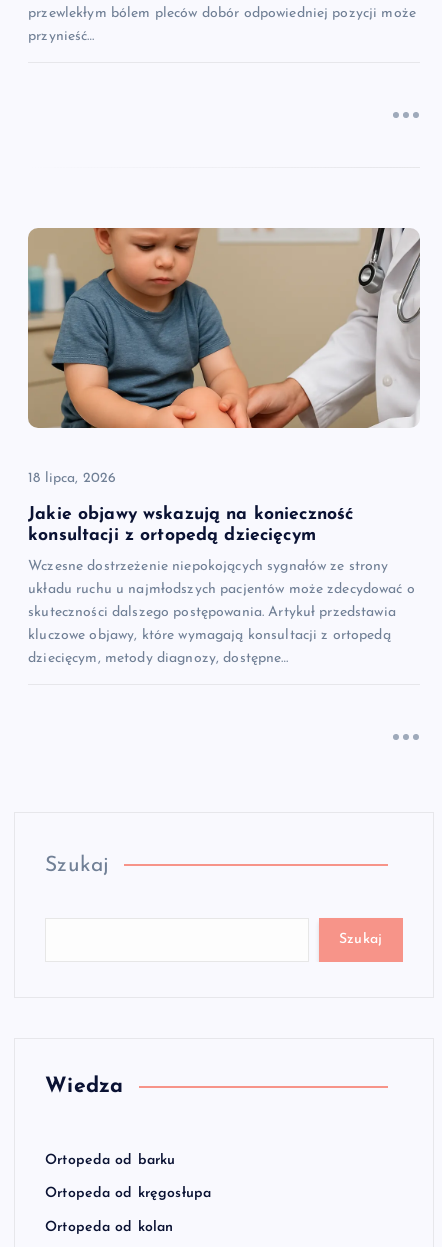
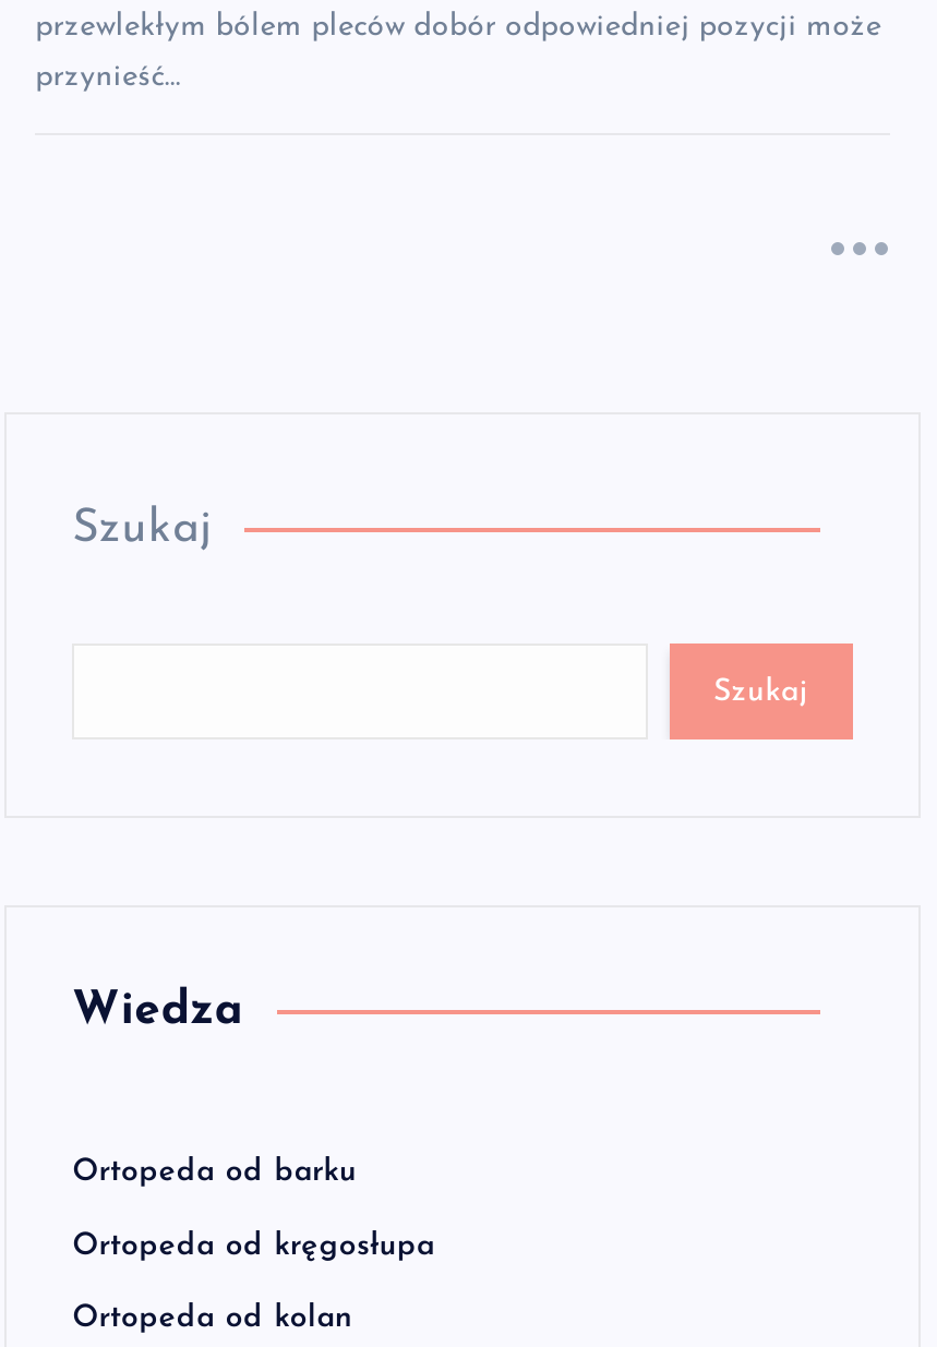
[27,227,421,429] [image] -> none
[28,471,415,666] 18 lipca, 2026 | Jakie objawy wskazują na konieczność | konsultacji z ortopedą dziecięcym | Wczesne dostrzeżenie niepokojących sygnałów ze strony | układu ruchu u najmłodszych pacjentów może zdecydować o | skuteczności dalszego postępowania. Artykuł przedstawia | kluczowe objawy, które wymagają konsultacji z ortopedą | dziecięcym, metody diagnozy, dostępne… -> none

